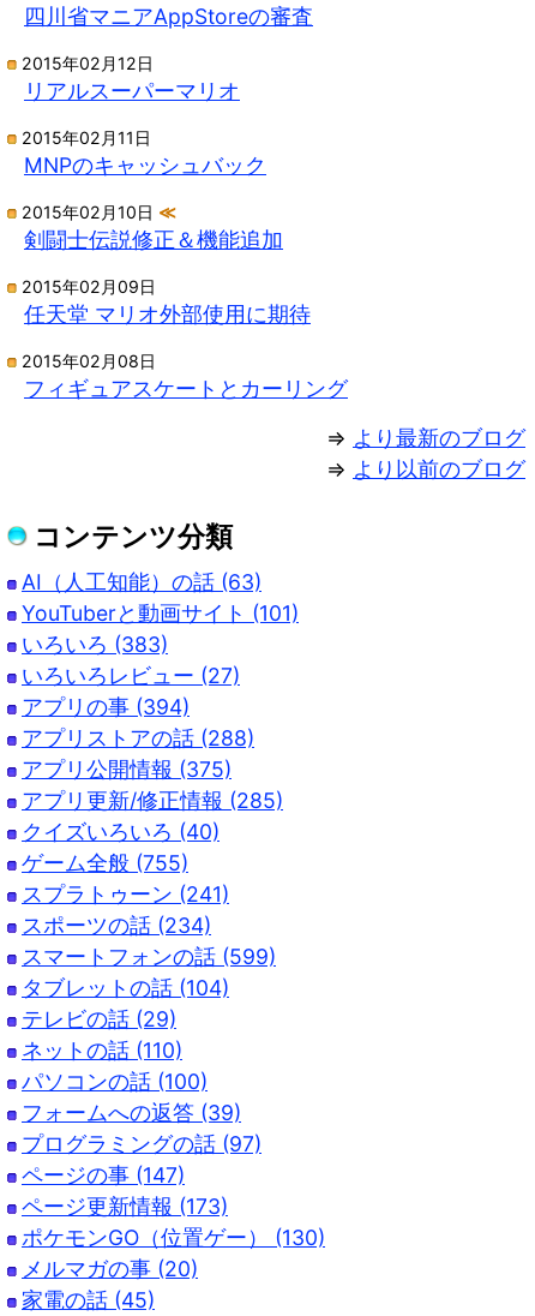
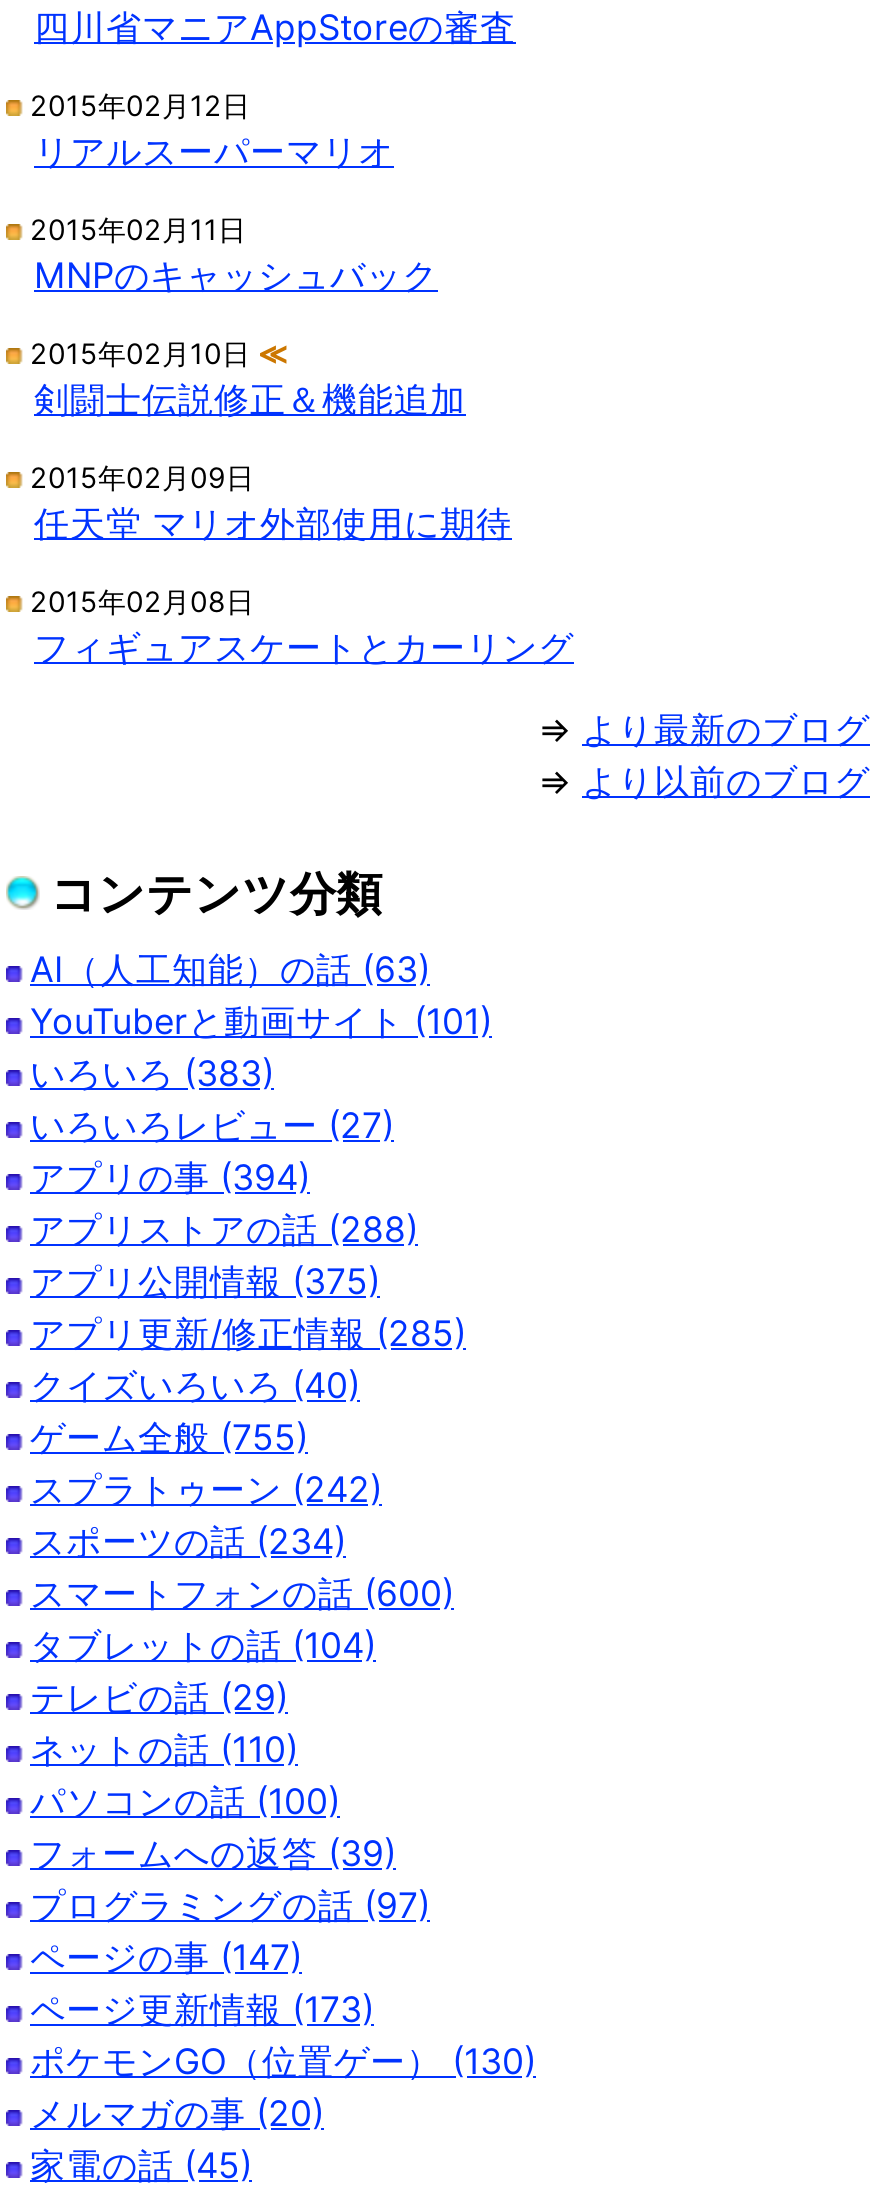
[22,882,229,907] スプラトゥーン (241) -> [30,1468,382,1510] スプラトゥーン (242)
[22,944,276,969] スマートフォンの話 (599) -> [30,1572,454,1614] スマートフォンの話 (600)

